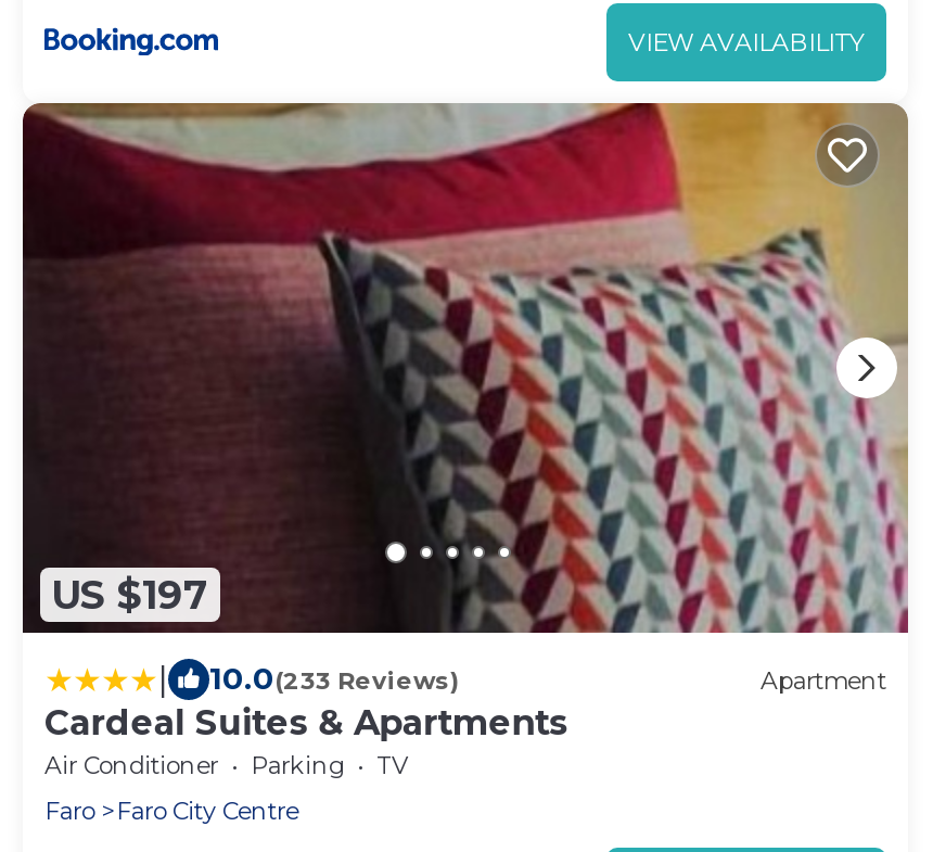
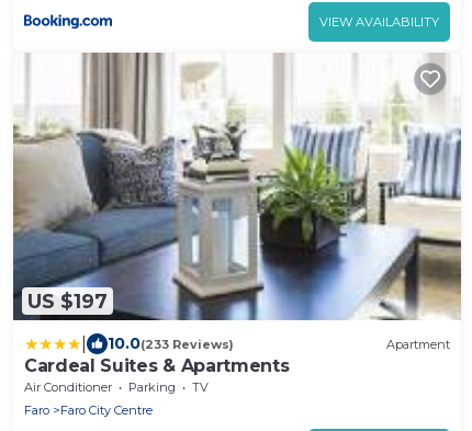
[21,101,910,635] [image] -> [12,53,462,321] [image]

